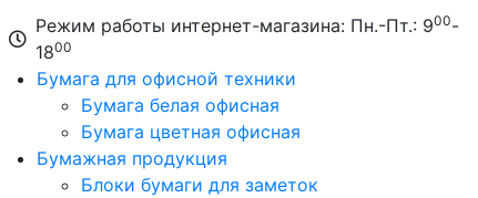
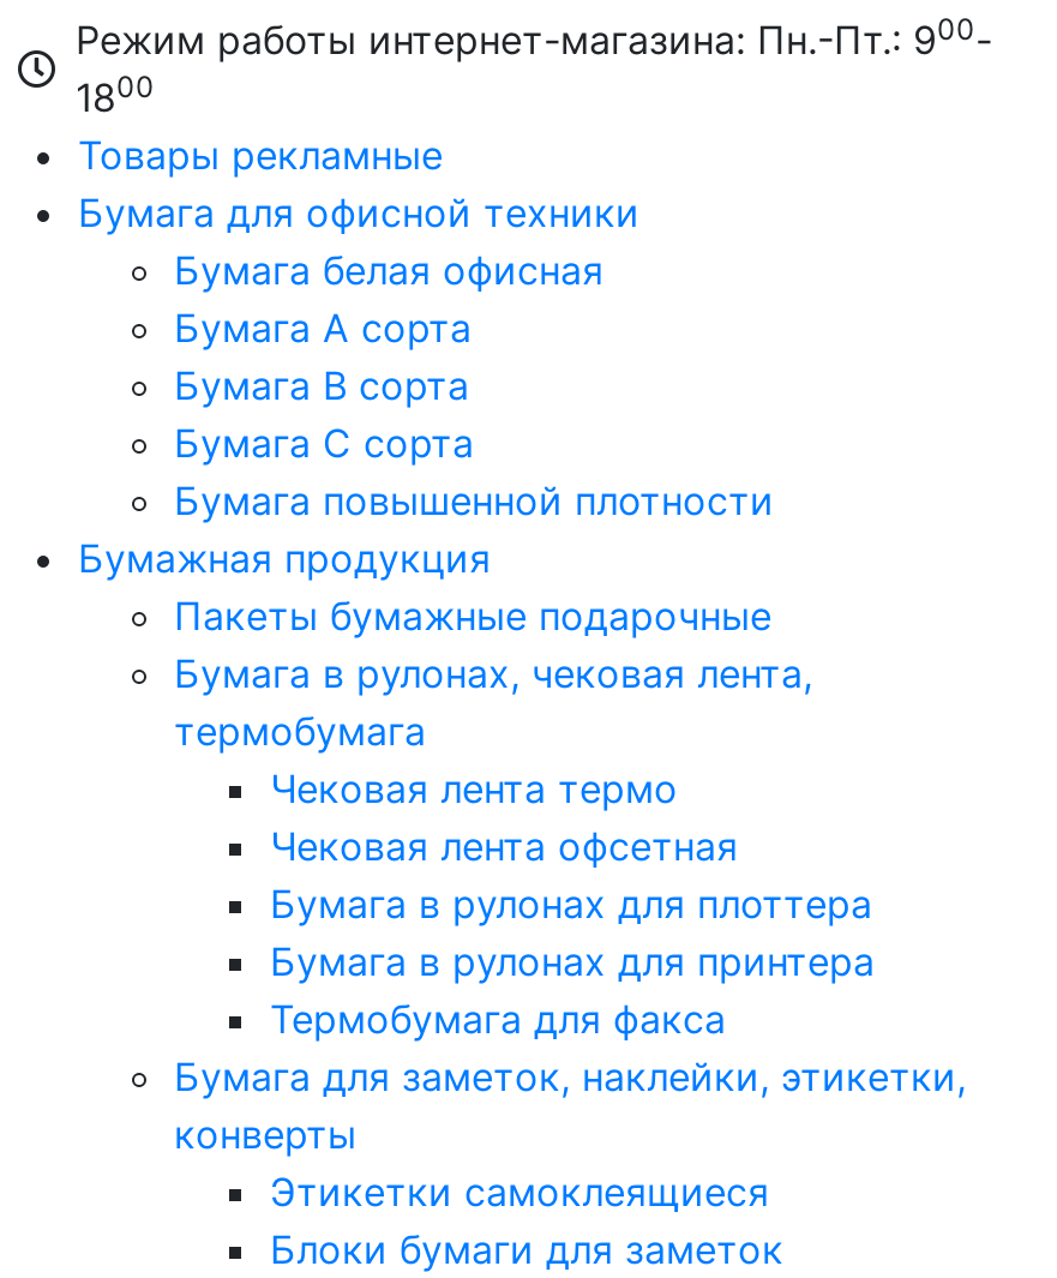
none -> [78,131,443,179] Товары рекламные
[81,121,301,143] Бумага цветная офисная -> [174,304,774,524] Бумага A сорта | Бумага B сорта | Бумага C сорта | Бумага повышенной плотности
none -> [174,592,966,1216] Пакеты бумажные подарочные | Бумага в рулонах, чековая лента, | термобумага | Чековая лента термо | Чековая лента офсетная | Бумага в рулонах для плоттера | Бумага в рулонах для принтера | Термобумага для факса | Бумага для заметок, наклейки, этикетки, | конверты | Этикетки самоклеящиеся

